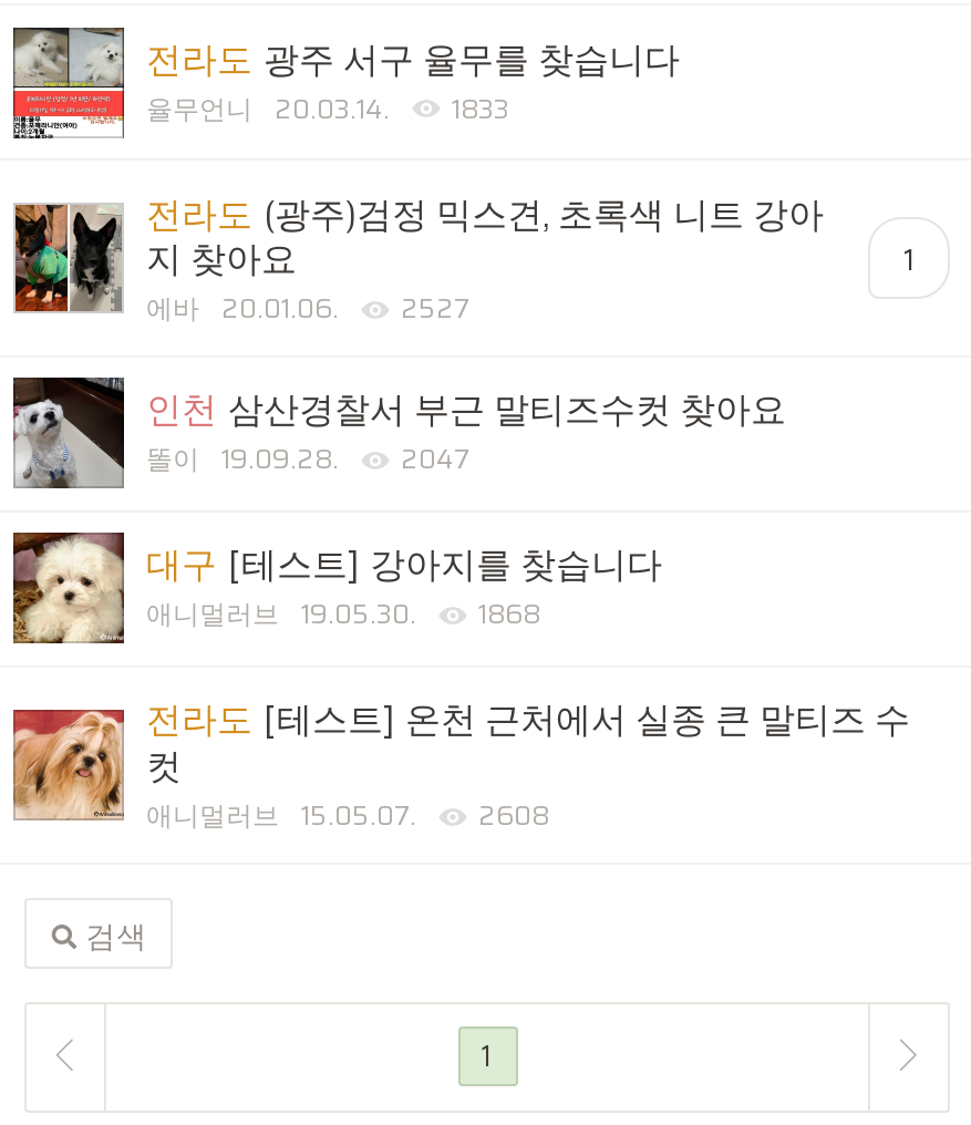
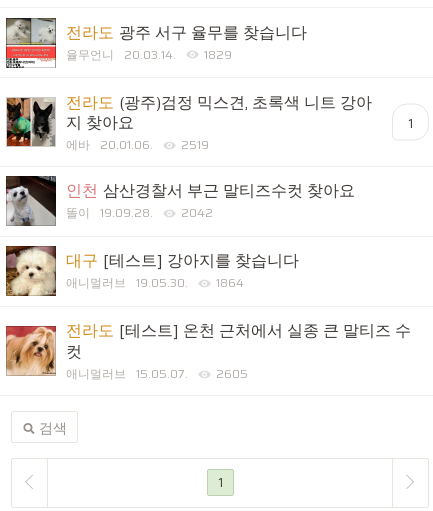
[146,86,509,128] 율무언니 20.03.14. 1833 -> [66,44,232,63] 율무언니 20.03.14. 1829
[146,287,469,329] 에바 20.01.06. 2527 -> [66,135,209,154] 에바 20.01.06. 2519
[146,438,469,480] 똘이 19.09.28. 2047 -> [66,203,213,222] 똘이 19.09.28. 2042
[146,593,540,635] 애니멀러브 19.05.30. 1868 -> [66,273,244,292] 애니멀러브 19.05.30. 1864
[146,793,549,835] 애니멀러브 15.05.07. 2608 -> [66,364,248,383] 애니멀러브 15.05.07. 2605

